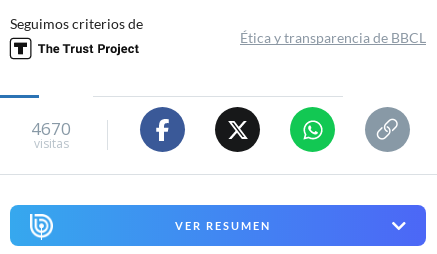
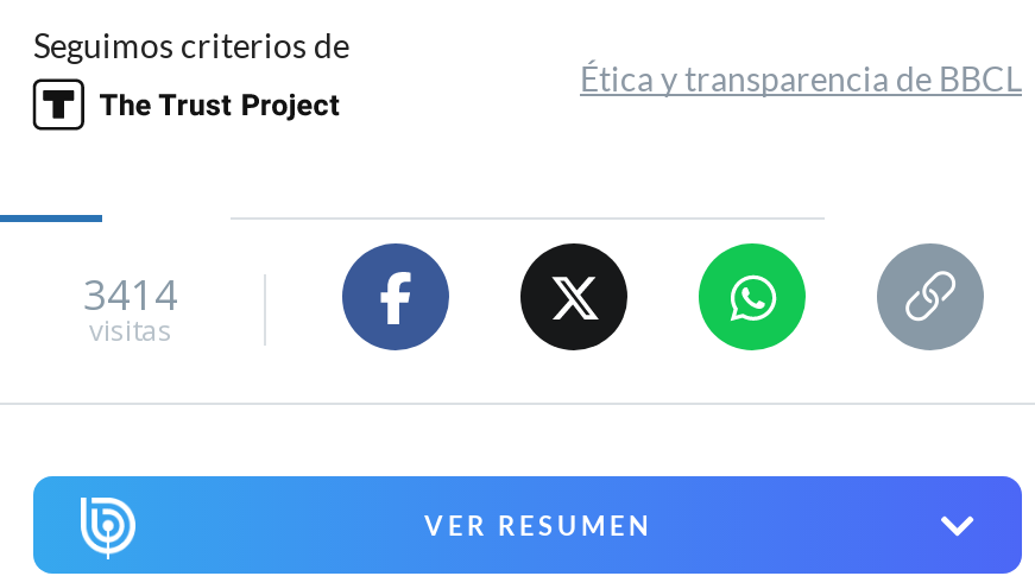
[31,117,71,140] 4670 -> [83,267,178,322] 3414

